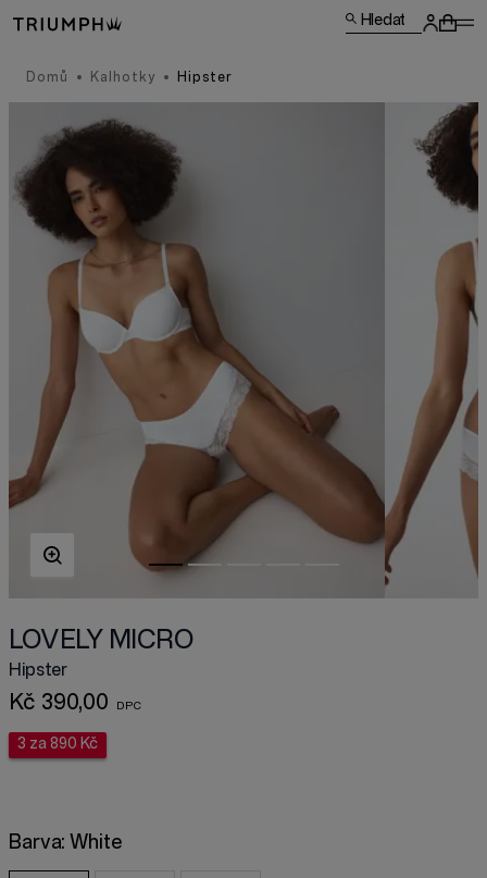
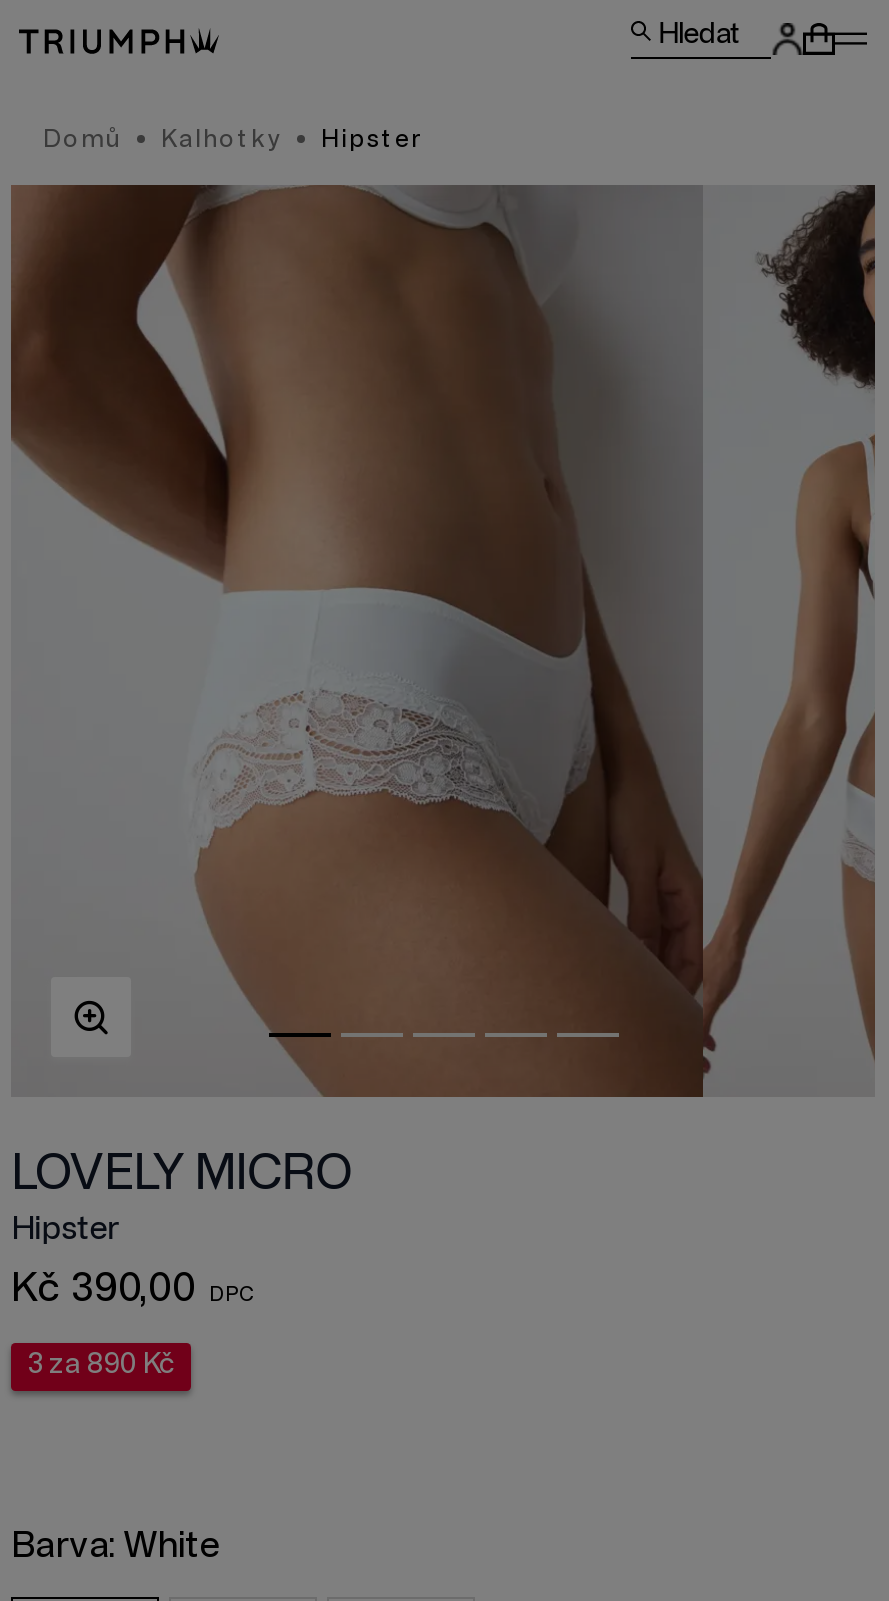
[8,102,386,597] [image] -> [9,183,705,1097] [image]

